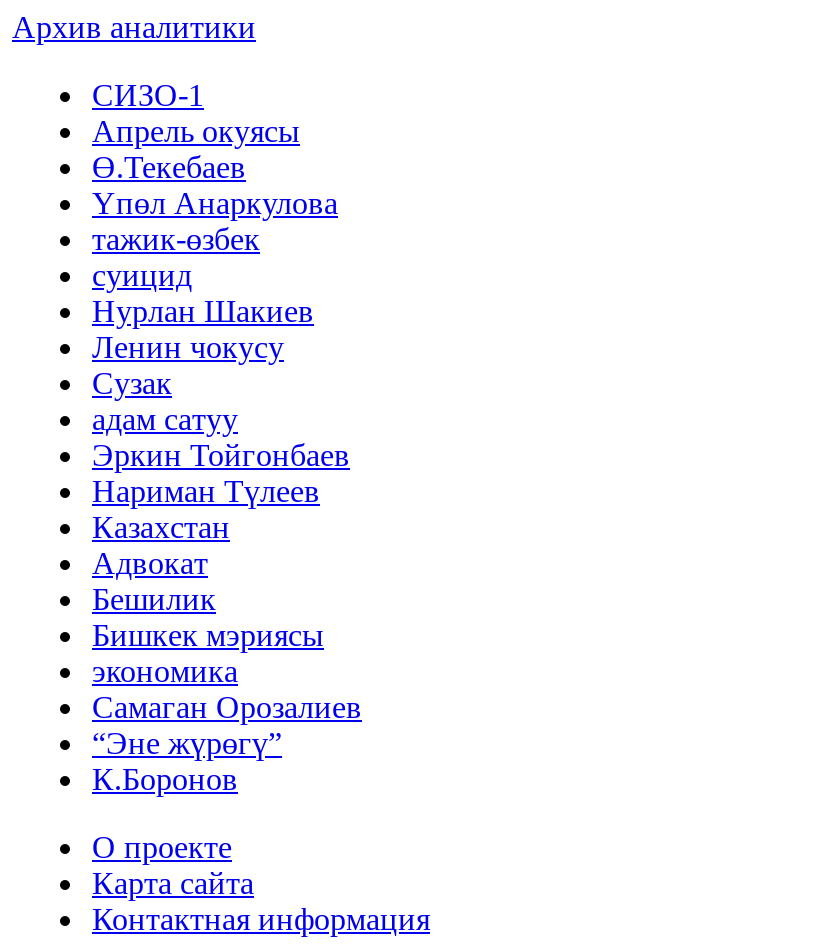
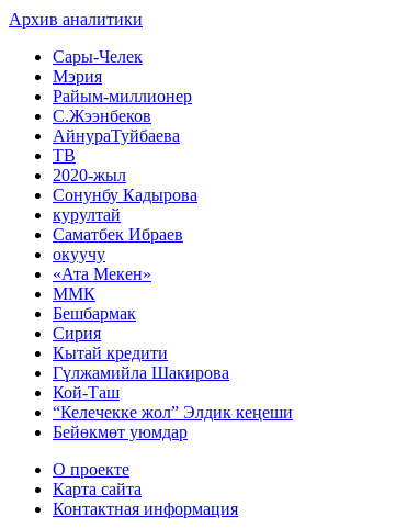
[92,78,362,796] СИЗО-1 | Апрель окуясы | Ө.Текебаев | Үпөл Анаркулова | тажик-өзбек | суицид | Нурлан Шакиев | Ленин чокусу | Сузак | адам сатуу | Эркин Тойгонбаев | Нариман Түлеев | Казахстан | Адвокат | Бешилик | Бишкек мэриясы | экономика | Самаган Орозалиев | “Эне жүрөгү” | К.Боронов -> [53,47,293,441] Сары-Челек | Мэрия | Райым-миллионер | С.Жээнбеков | АйнураТуйбаева | ТВ | 2020-жыл | Сонунбу Кадырова | курултай | Саматбек Ибраев | окуучу | «Ата Мекен» | ММК | Бешбармак | Сирия | Кытай кредити | Гүлжамийла Шакирова | Кой-Таш | “Келечекке жол” Элдик кеңеши | Бейөкмөт уюмдар

